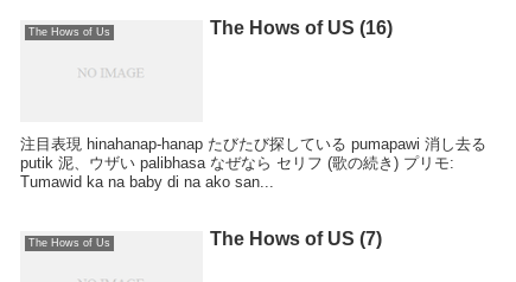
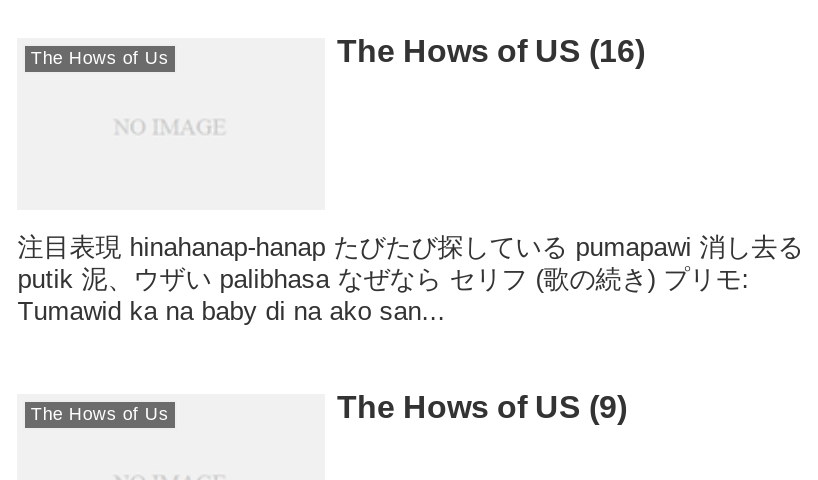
[210,229,382,249] The Hows of US (7) -> [337,390,627,424] The Hows of US (9)

